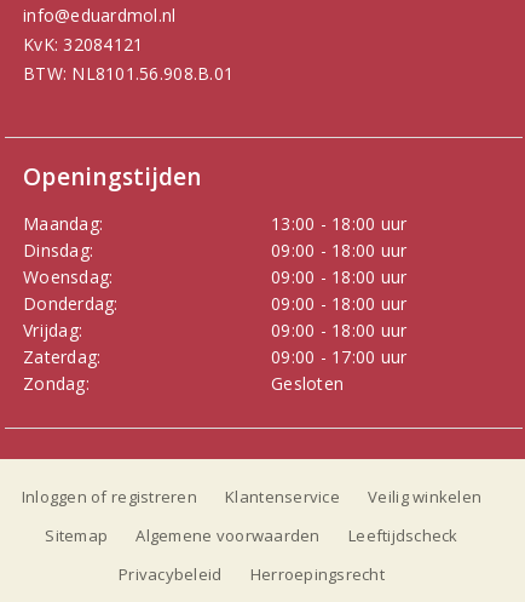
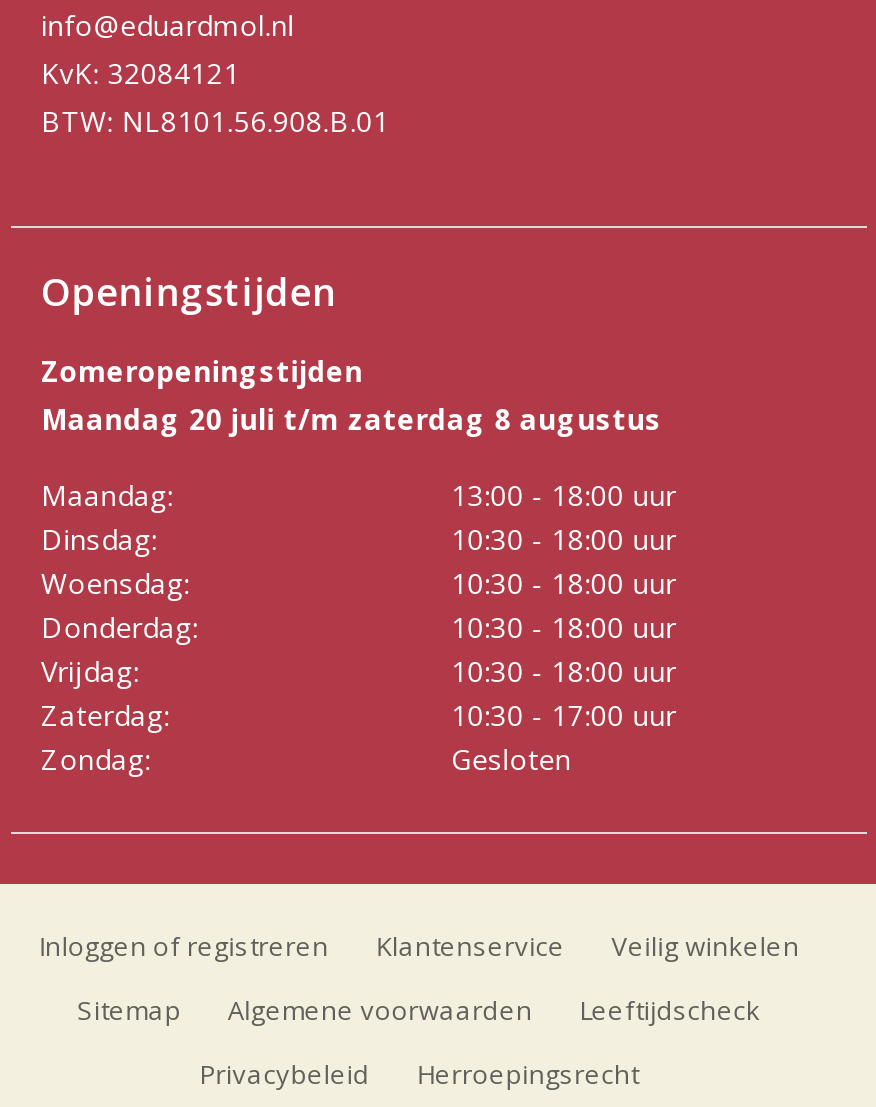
none -> [41,352,662,438] Zomeropeningstijden | Maandag 20 juli t/m zaterdag 8 augustus
[271,239,407,262] 09:00 - 18:00 uur -> [451,520,676,558] 10:30 - 18:00 uur
[271,265,407,288] 09:00 - 18:00 uur -> [451,564,676,602] 10:30 - 18:00 uur
[271,292,407,315] 09:00 - 18:00 uur -> [451,608,676,646] 10:30 - 18:00 uur
[271,319,407,342] 09:00 - 18:00 uur -> [451,652,676,690] 10:30 - 18:00 uur
[271,345,407,368] 09:00 - 17:00 uur -> [451,696,676,734] 10:30 - 17:00 uur

